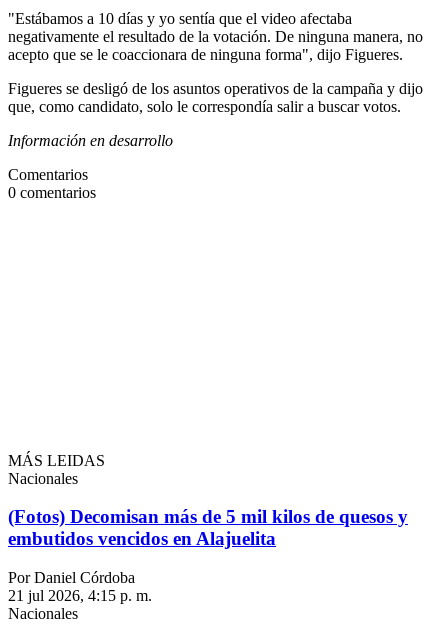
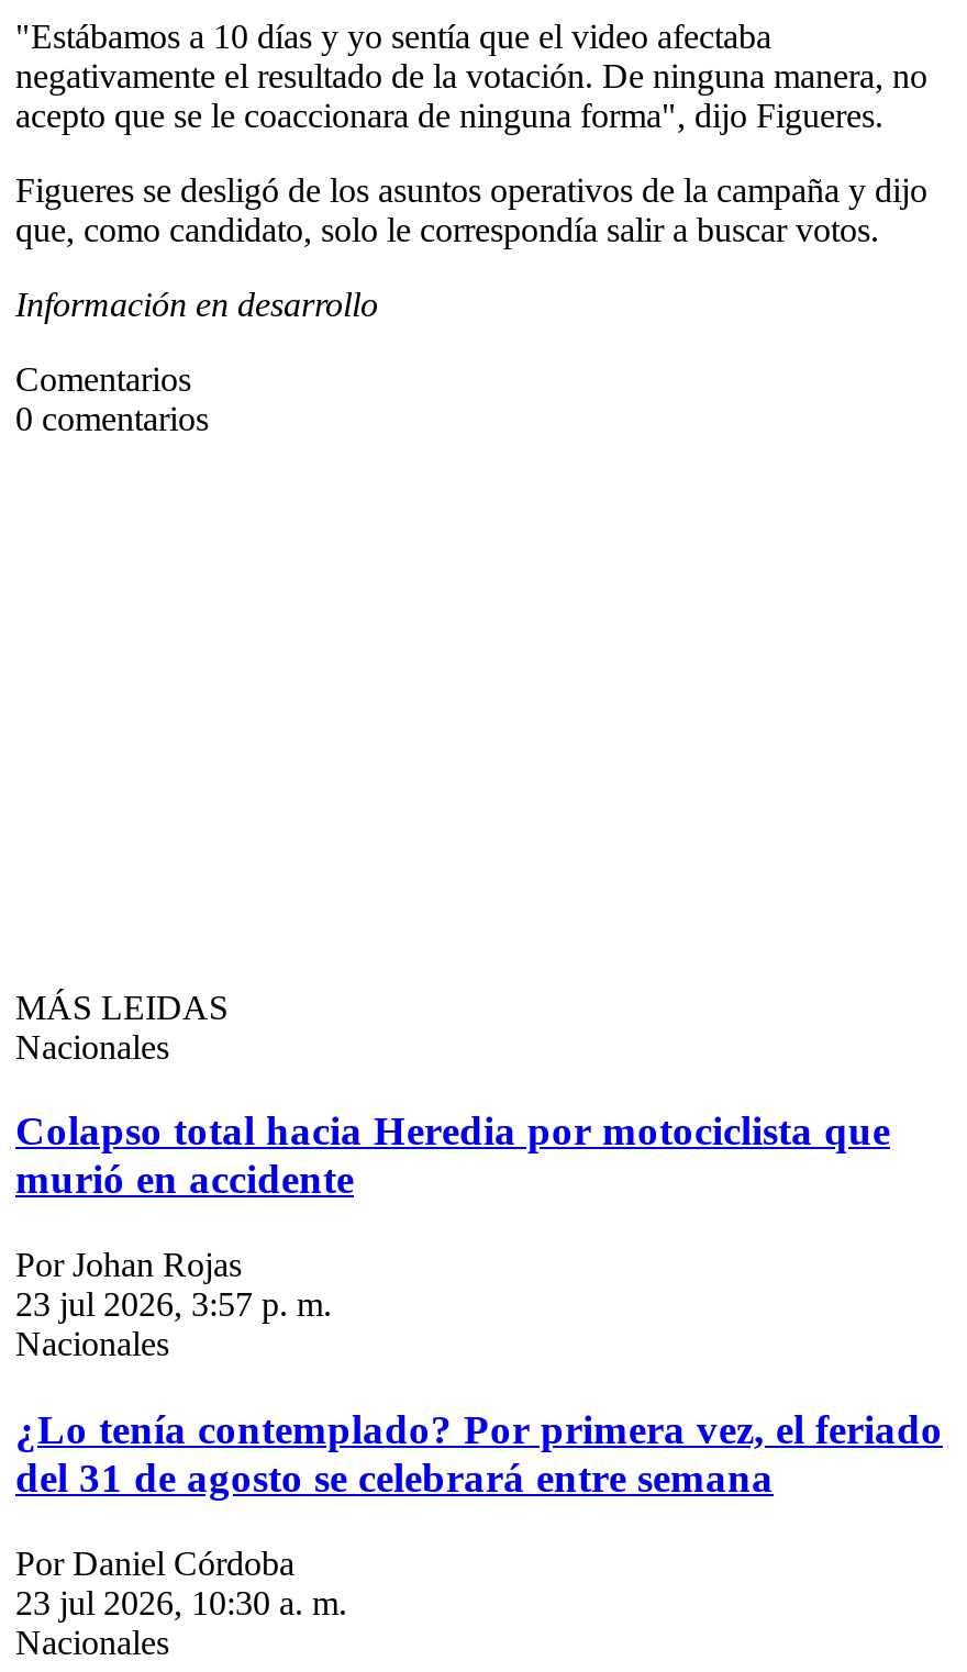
[8,506,408,549] (Fotos) Decomisan más de 5 mil kilos de quesos y | embutidos vencidos en Alajuelita -> [15,1108,943,1500] Colapso total hacia Heredia por motociclista que | murió en accidente | Por Johan Rojas | 23 jul 2026, 3:57 p. m. | Nacionales | ¿Lo tenía contemplado? Por primera vez, el feriado | del 31 de agosto se celebrará entre semana
[8,587,152,604] 21 jul 2026, 4:15 p. m. -> [15,1583,347,1621] 23 jul 2026, 10:30 a. m.

